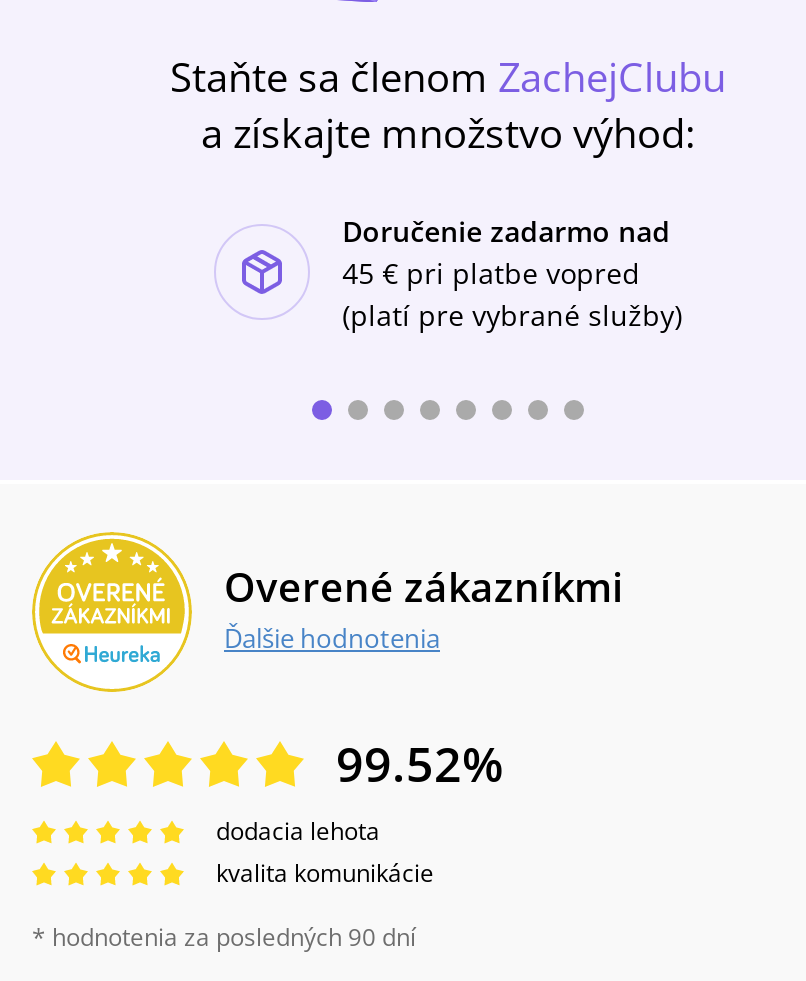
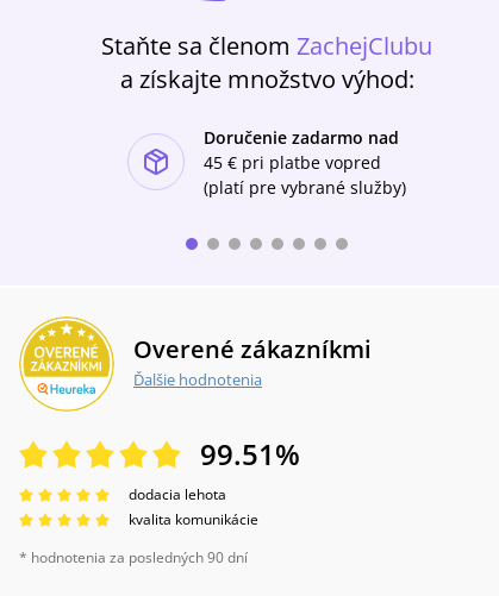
[336,729,504,795] 99.52% -> [200,434,300,473] 99.51%

